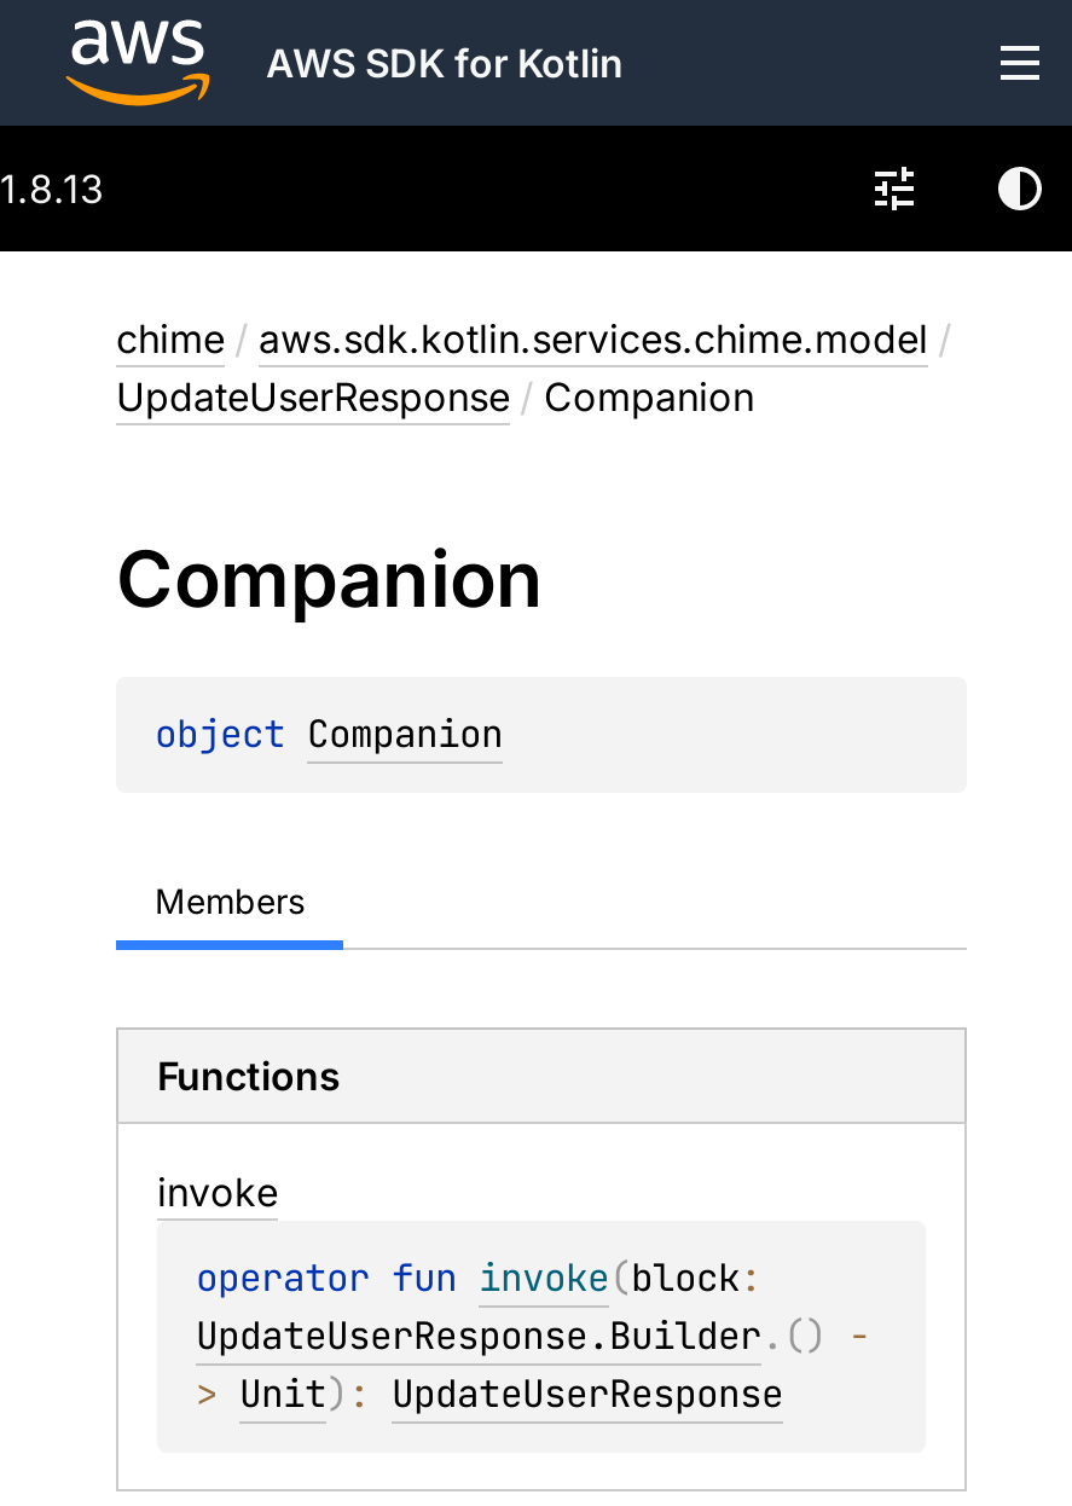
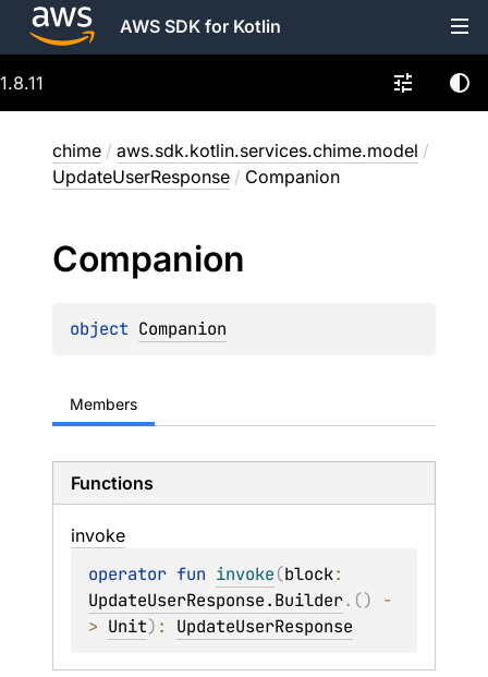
[0,164,104,213] 1.8.13 -> [0,72,44,94] 1.8.11

